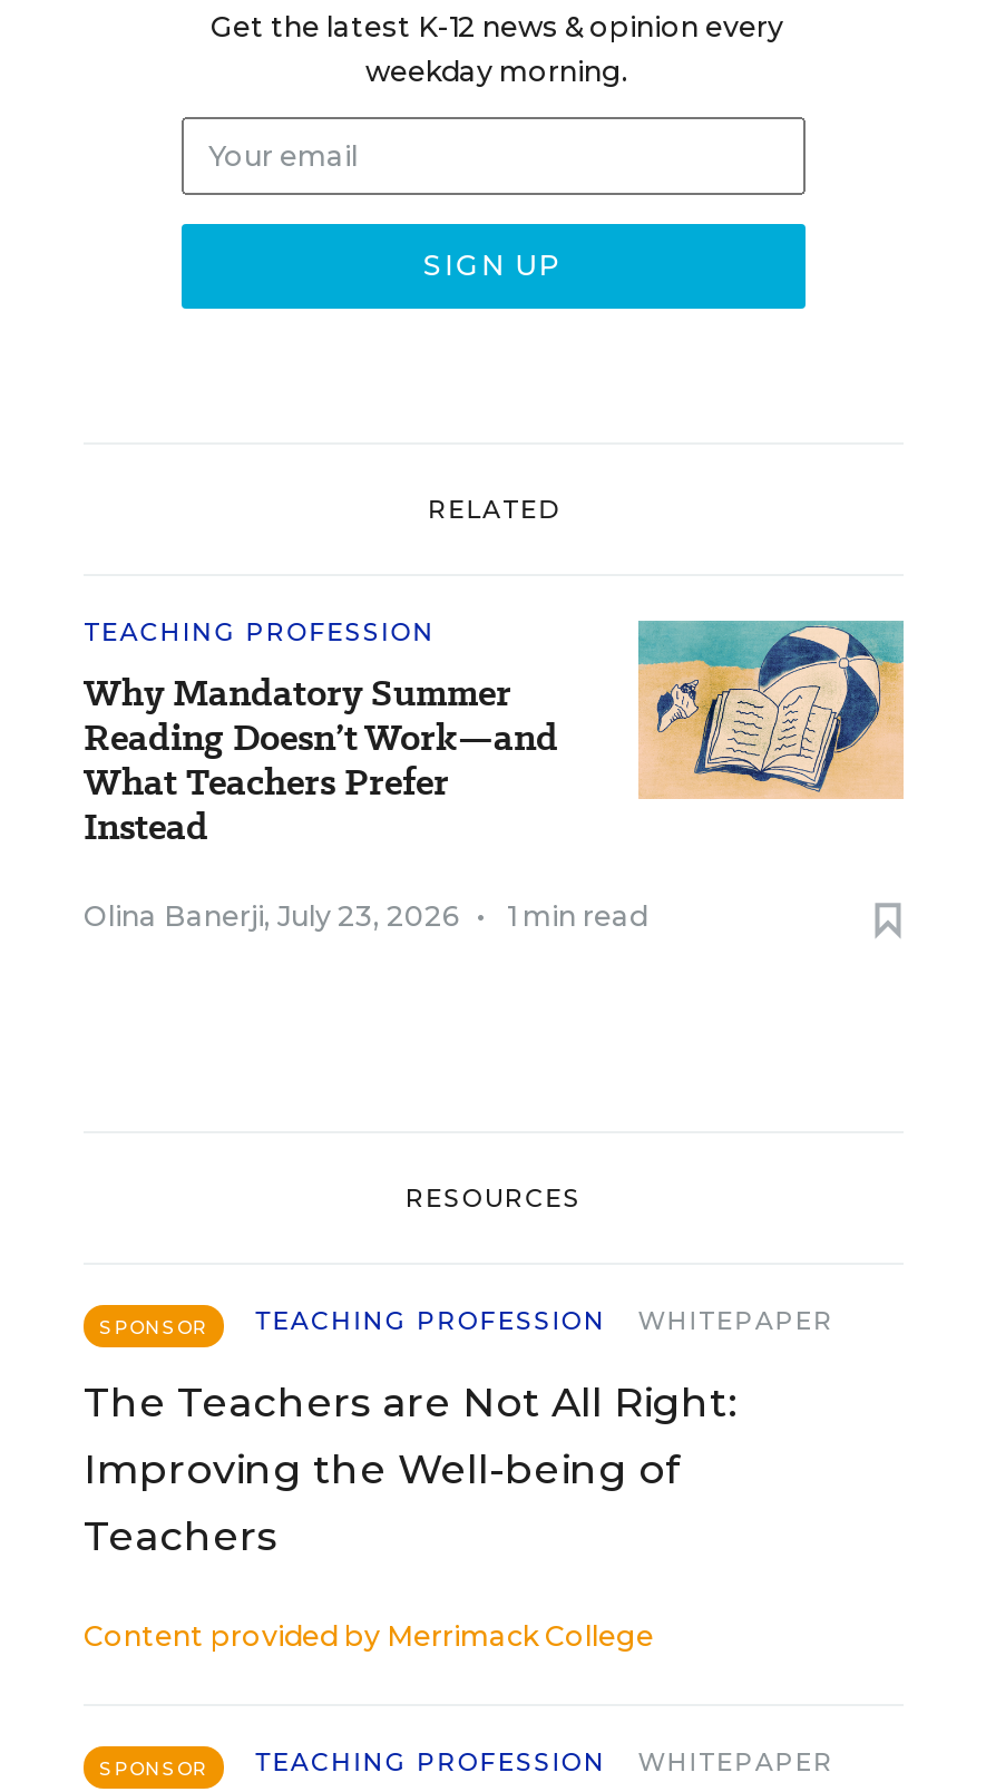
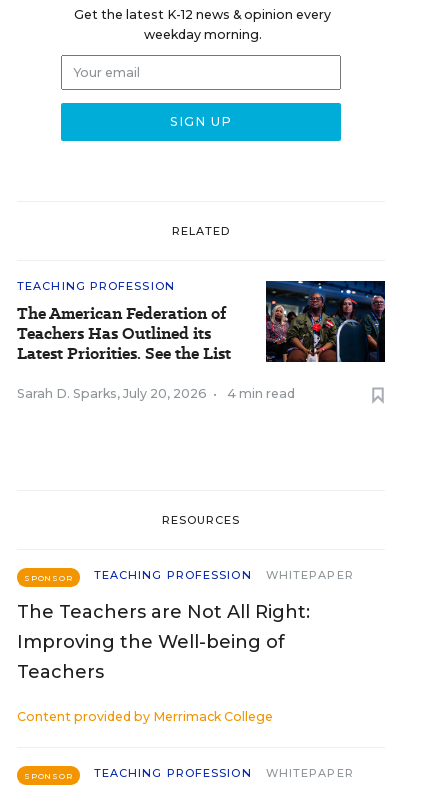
[84,619,904,853] [image] | Why Mandatory Summer | Reading Doesn’t Work—and | What Teachers Prefer | Instead -> [17,280,386,365] [image] | The American Federation of | Teachers Has Outlined its | Latest Priorities. See the List
[84,899,647,933] Olina Banerji, July 23, 2026 • | 1 min read -> [17,386,295,401] Sarah D. Sparks, July 20, 2026 • | 4 min read

